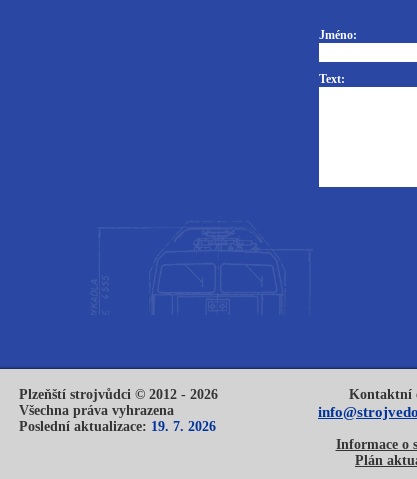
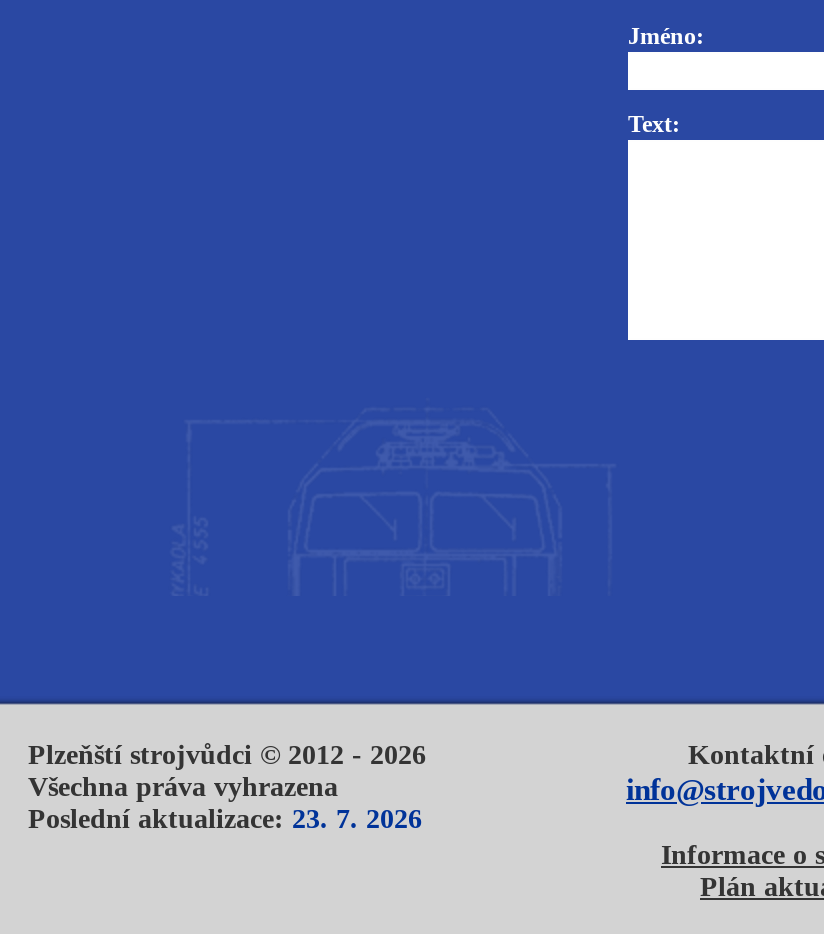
[19,419,216,434] Poslední aktualizace: 19. 7. 2026 -> [28,804,422,834] Poslední aktualizace: 23. 7. 2026

